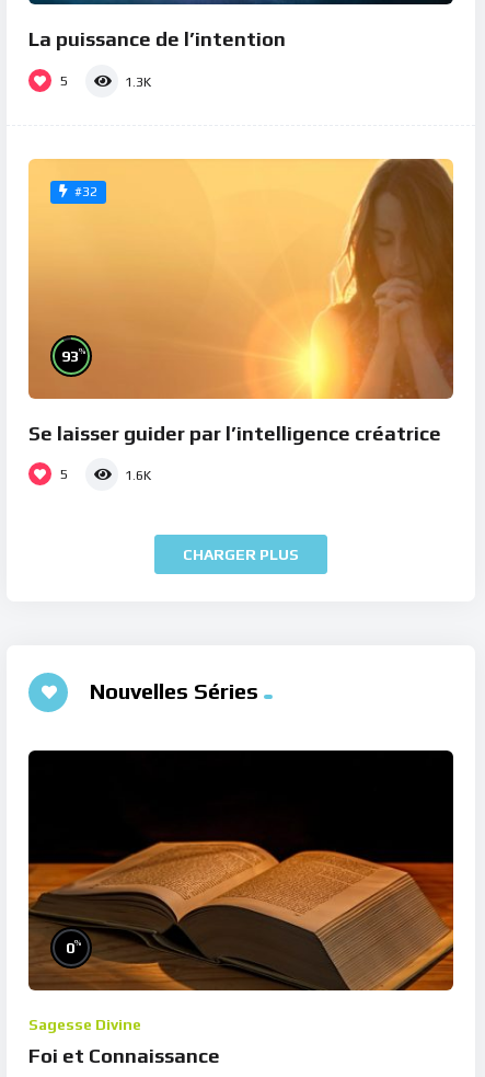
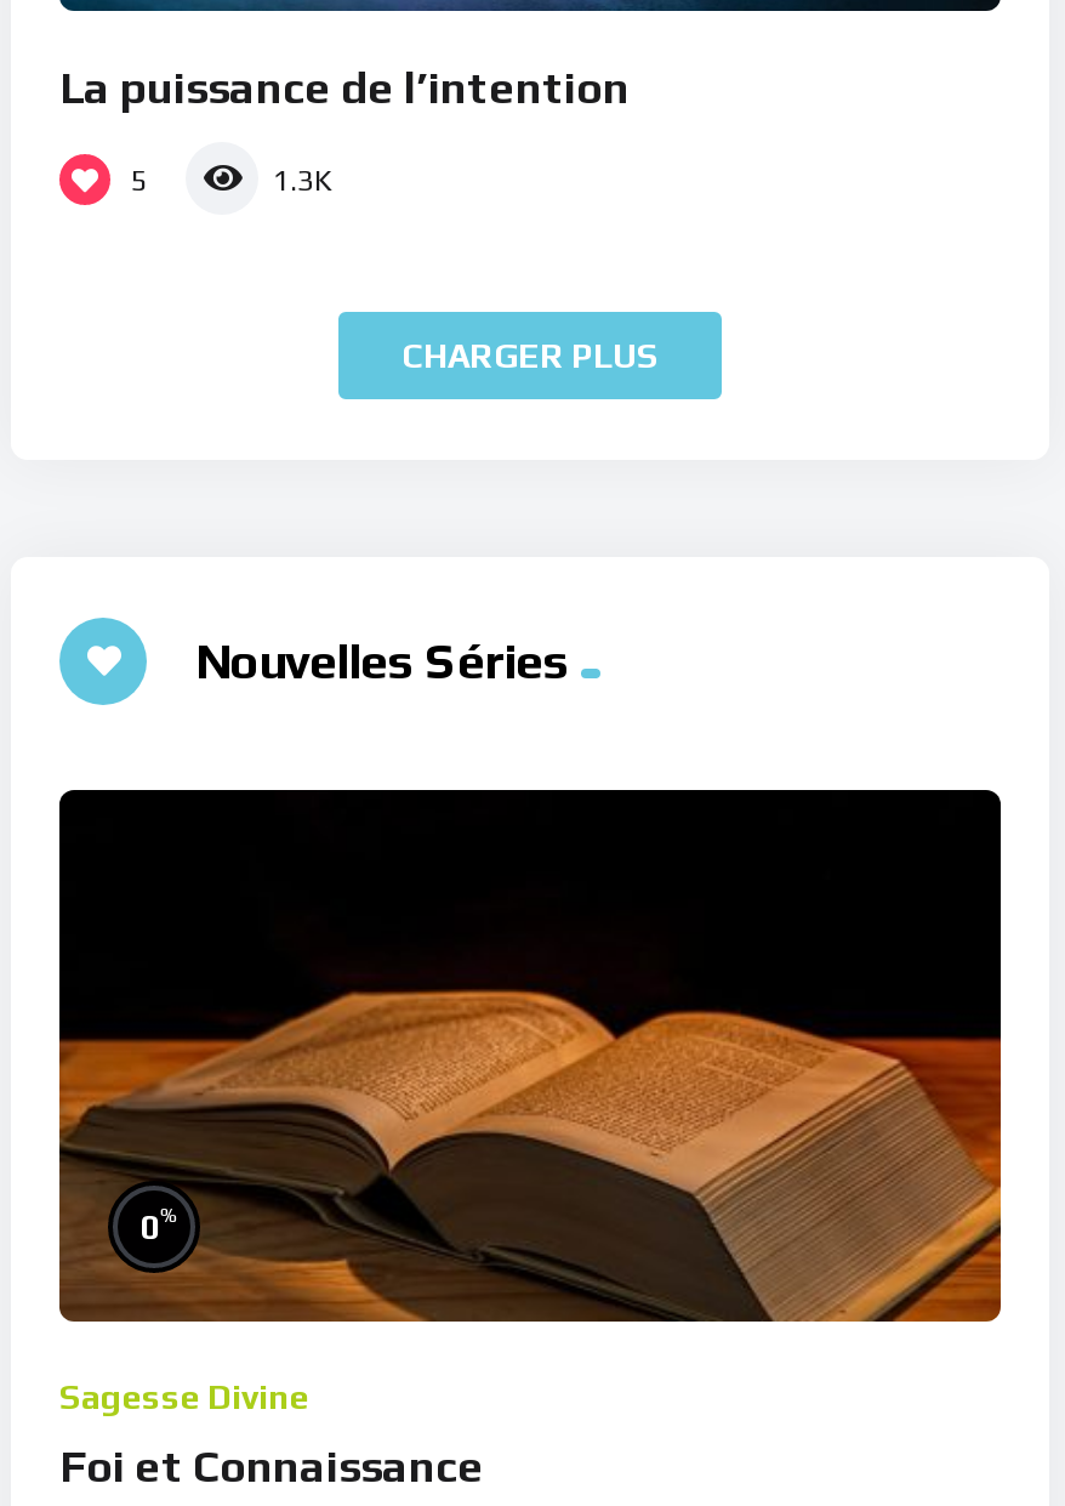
[27,141,454,400] [image] | #32 -> none
[28,346,441,483] 93% | Se laisser guider par l’intelligence créatrice | 5 | 1.6K -> none

